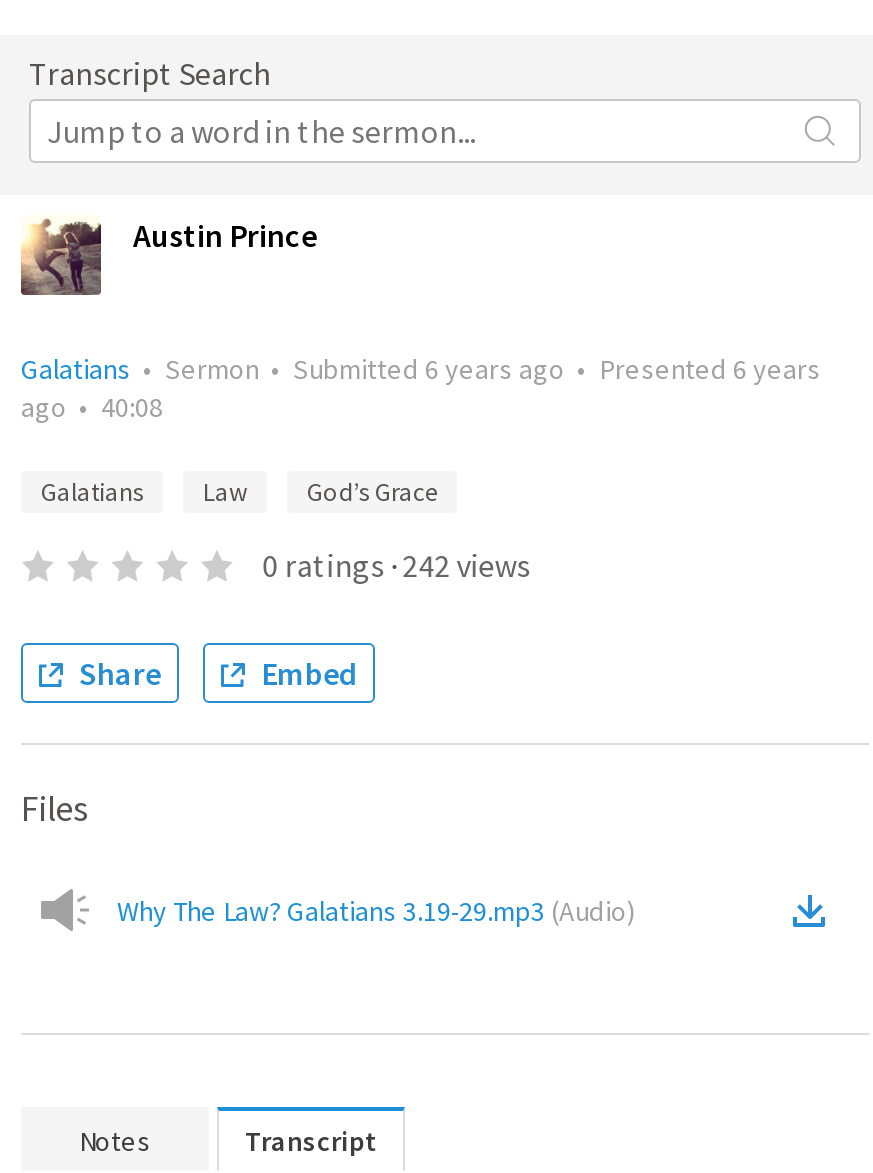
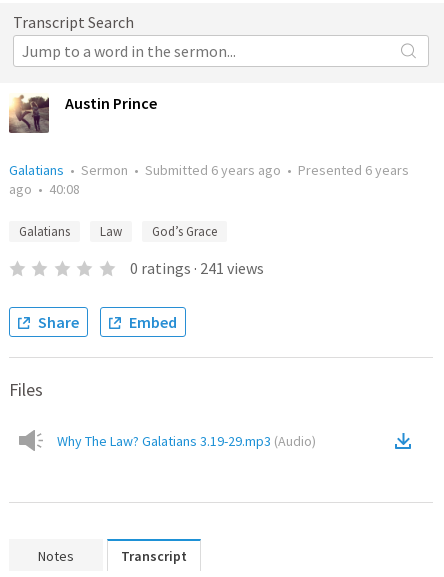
[262,545,530,585] 0 ratings · 242 views -> [130,258,264,278] 0 ratings · 241 views

